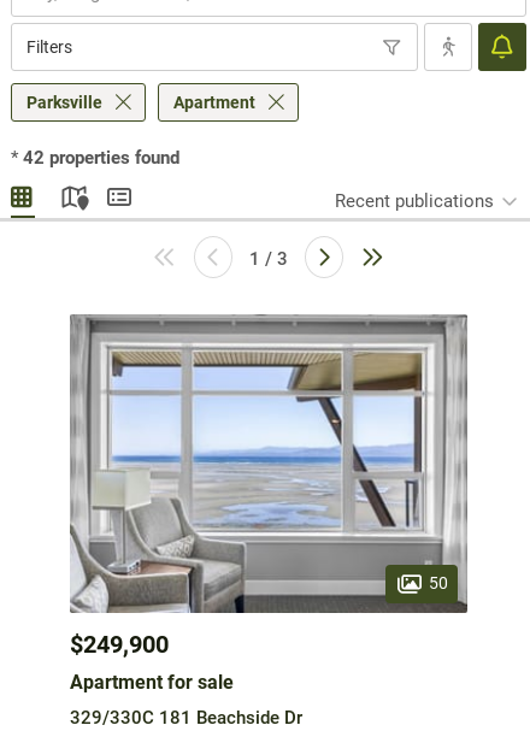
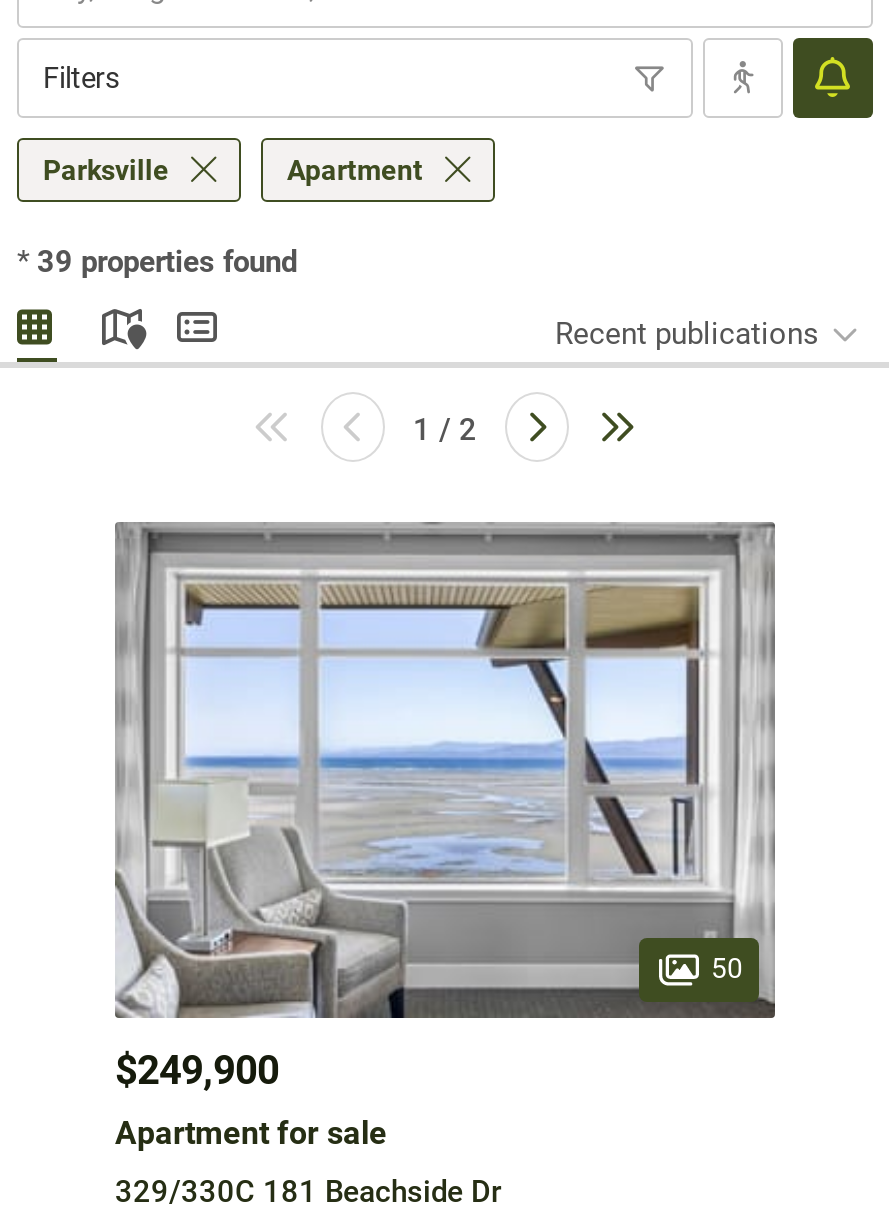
[11,147,179,169] * 42 properties found -> [17,244,297,280] * 39 properties found
[249,248,288,270] 1 / 3 -> [413,412,477,448] 1 / 2

